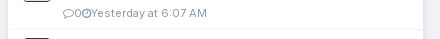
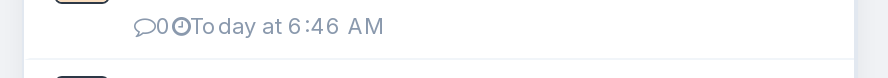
[91,6,207,20] Yesterday at 6:07 AM -> [190,12,384,40] Today at 6:46 AM

